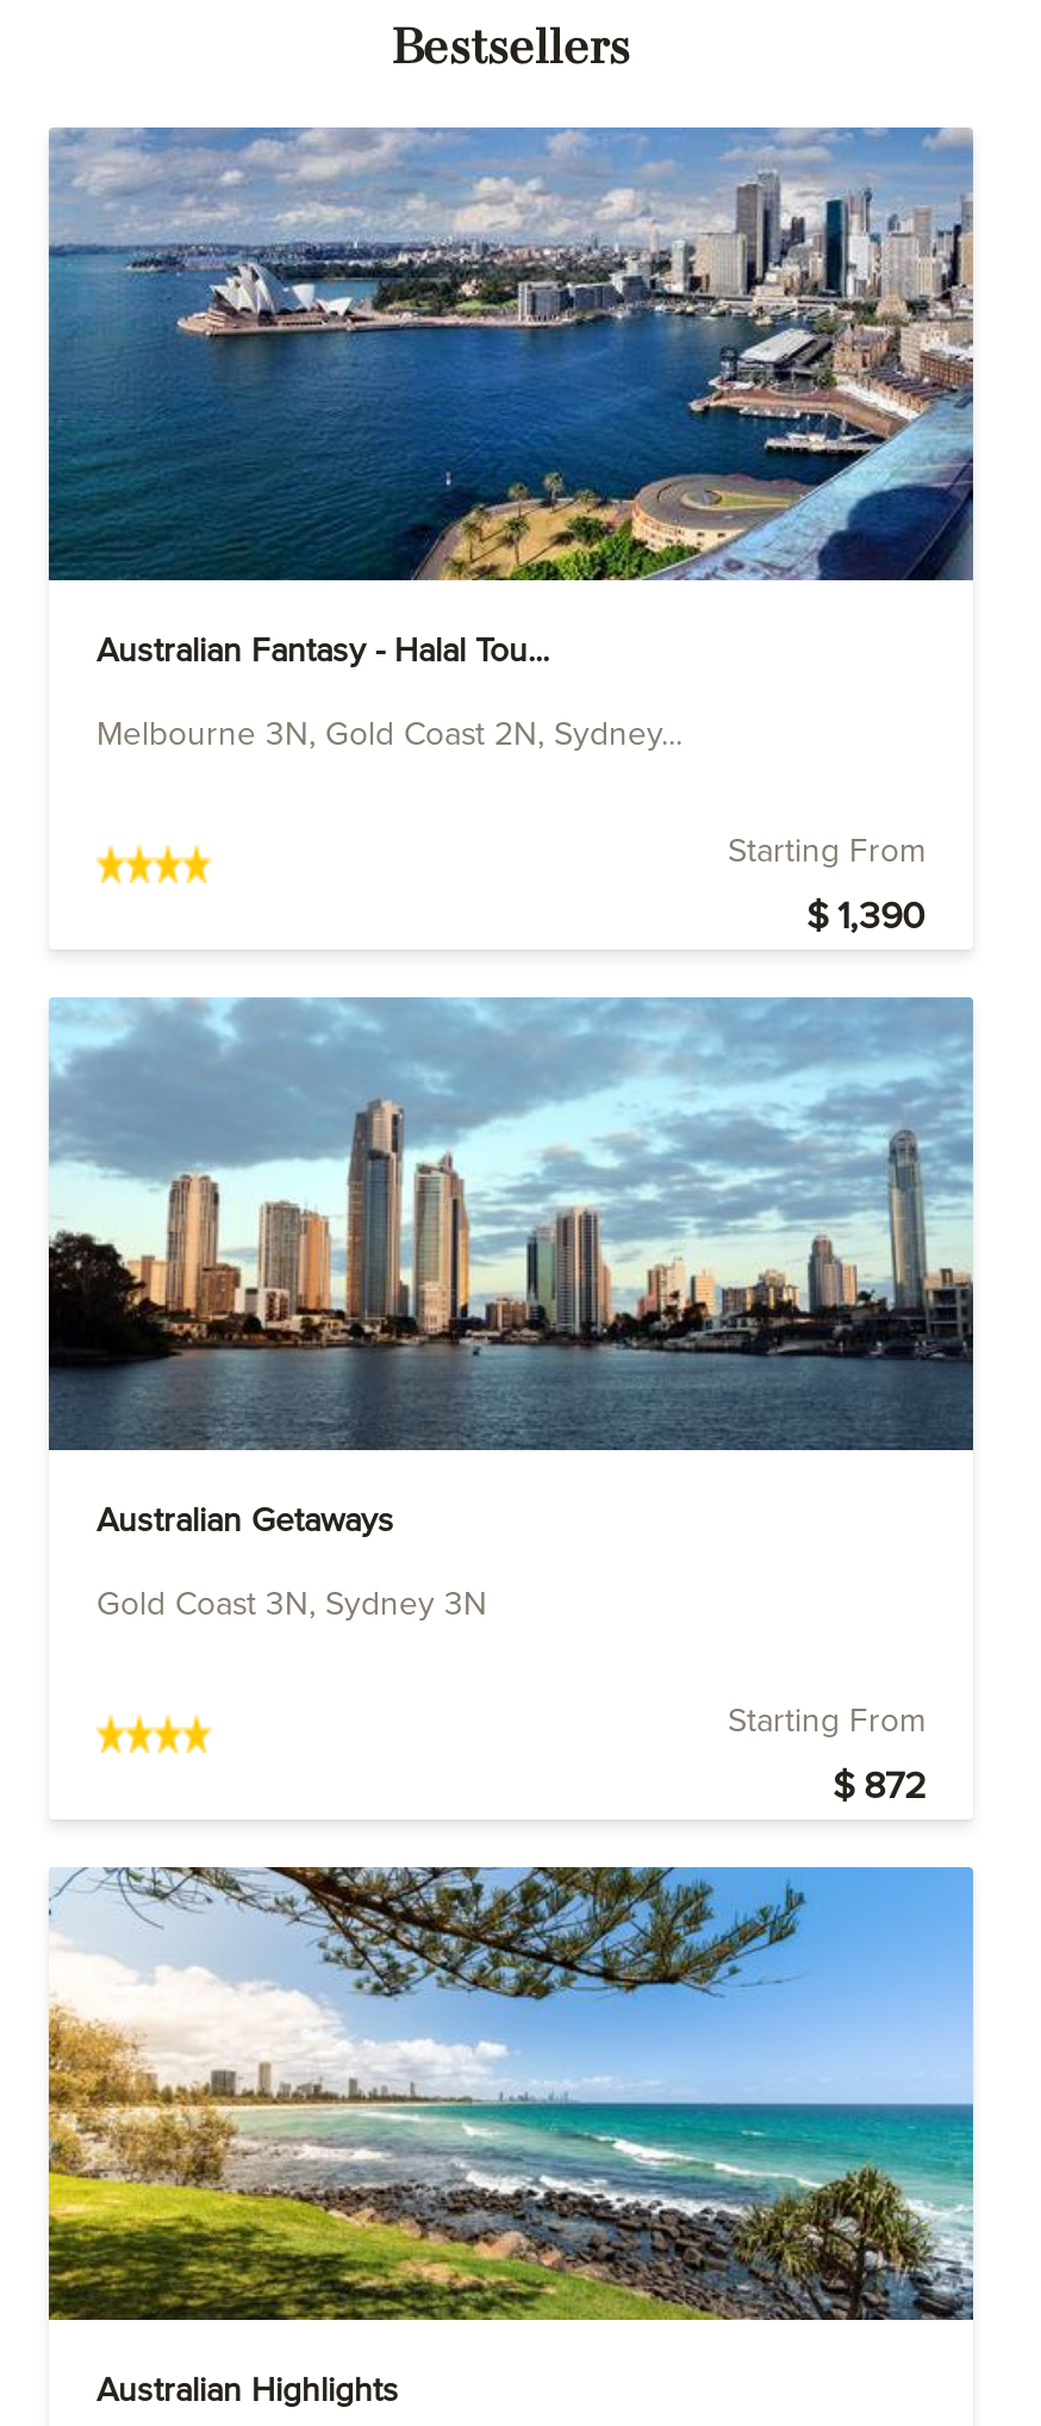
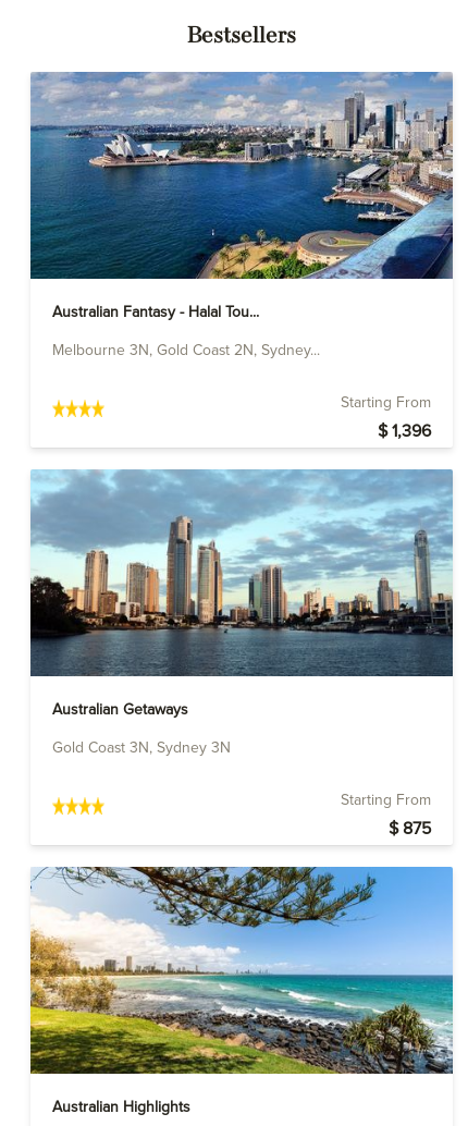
[806,888,925,943] $ 1,390 -> [378,418,431,442] $ 1,396
[833,1758,925,1813] $ 872 -> [389,816,431,840] $ 875

